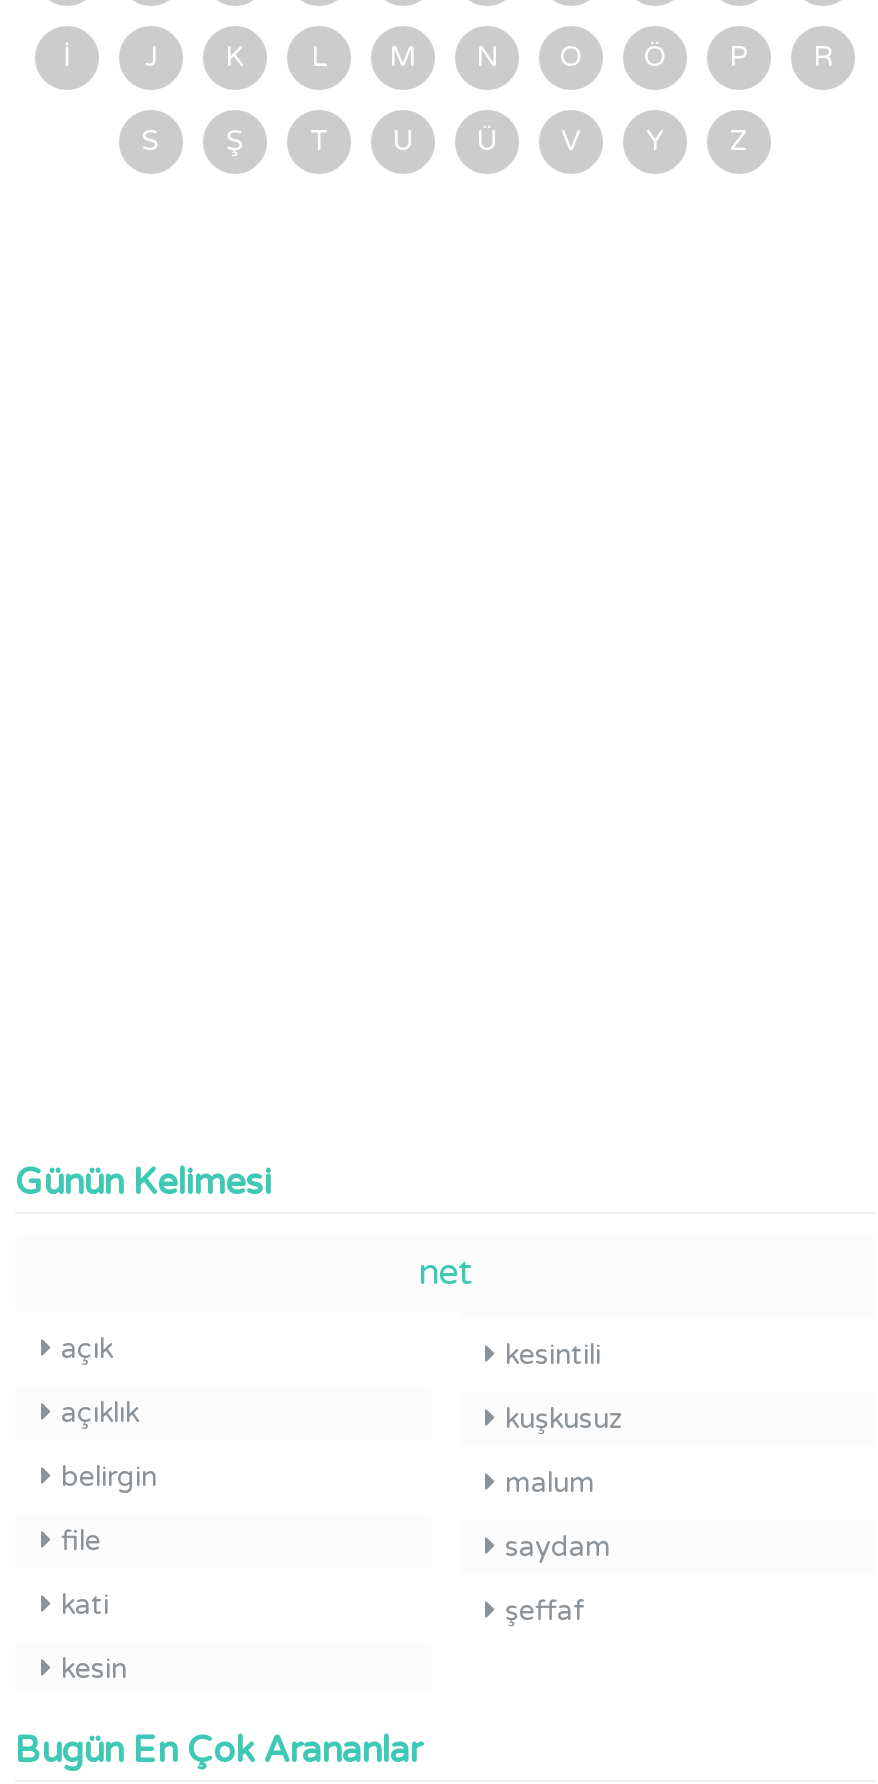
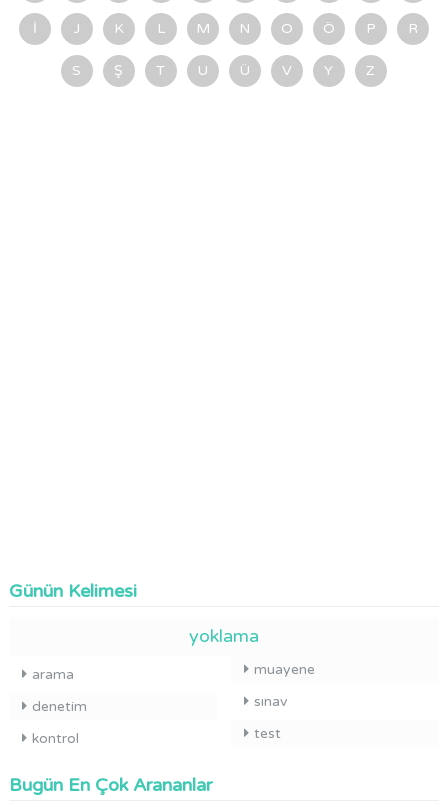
[61,1250,472,1686] net | açık | açıklık | belirgin | file | kati | kesin -> [32,625,259,747] yoklama | arama | denetim | kontrol
[505,1338,623,1628] kesintili | kuşkusuz | malum | saydam | şeffaf -> [254,661,315,742] muayene | sınav | test

